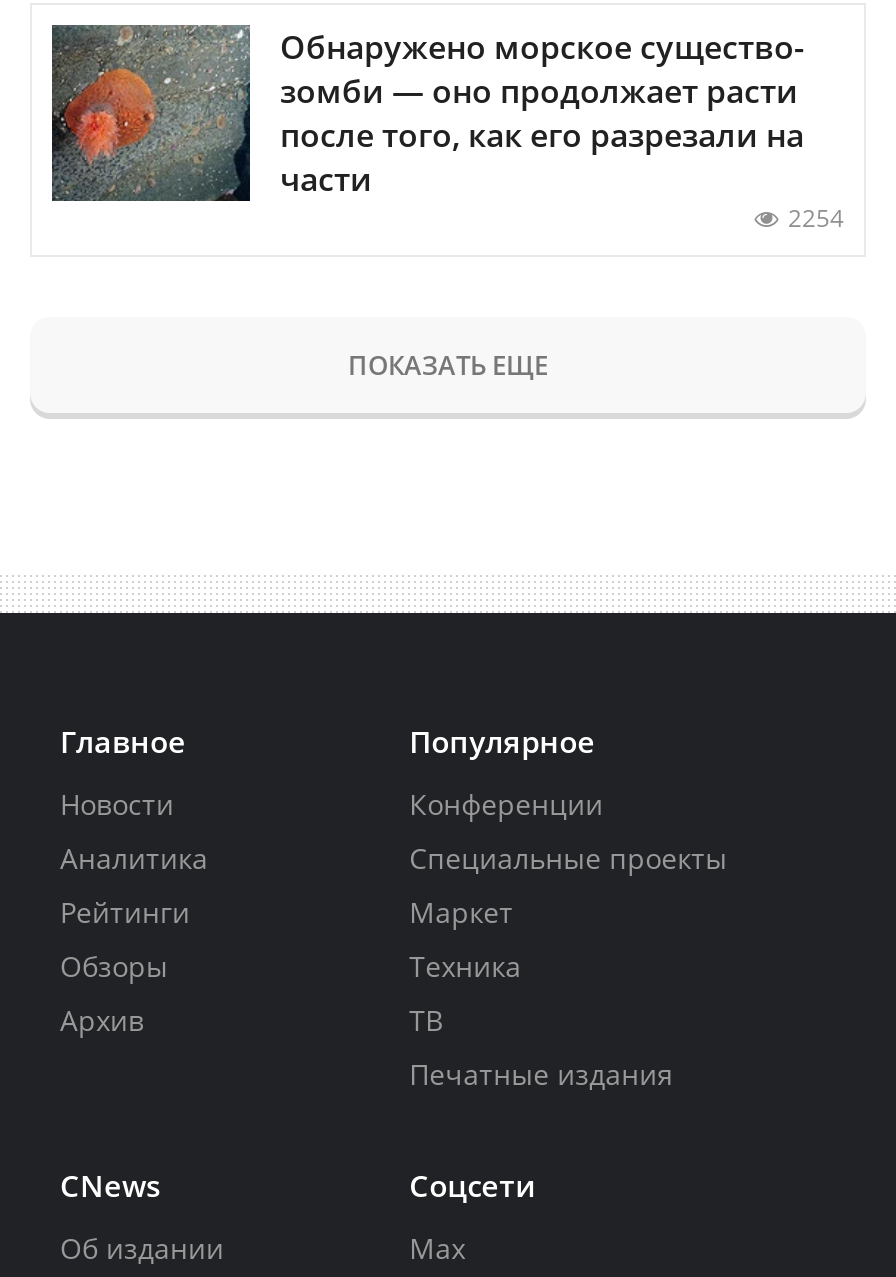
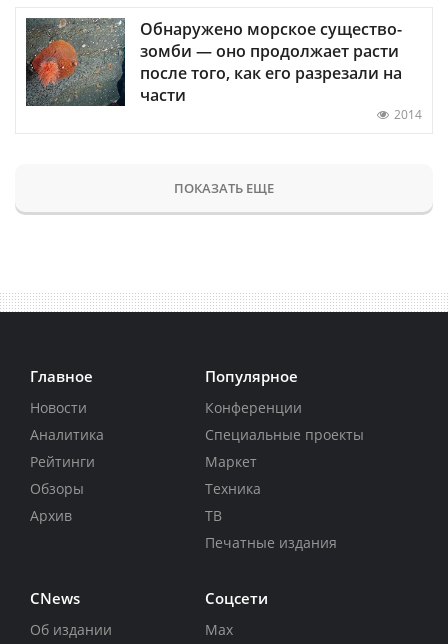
[788,201,844,235] 2254 -> [394,106,422,123] 2014

